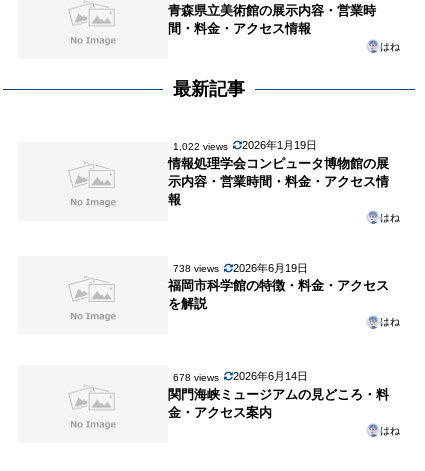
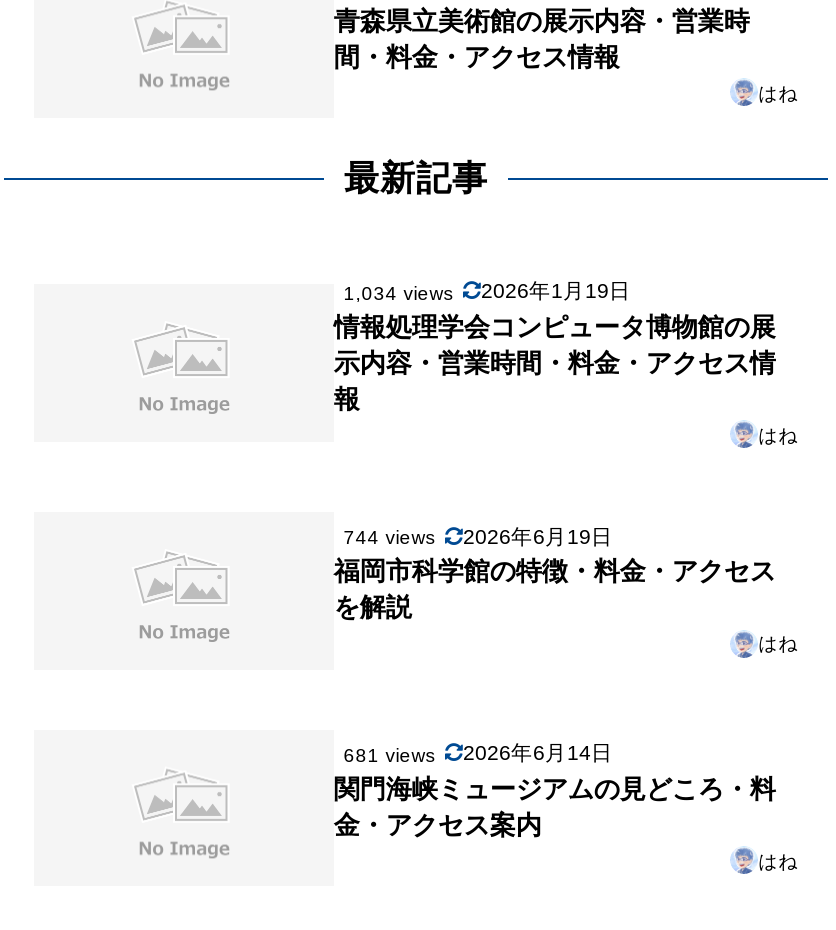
[173,139,316,152] 1,022 views 2026年1月19日 -> [343,278,631,304] 1,034 views 2026年1月19日
[173,262,307,274] 738 views 2026年6月19日 -> [343,523,613,548] 744 views 2026年6月19日
[173,370,307,383] 678 views 2026年6月14日 -> [343,741,613,766] 681 views 2026年6月14日

